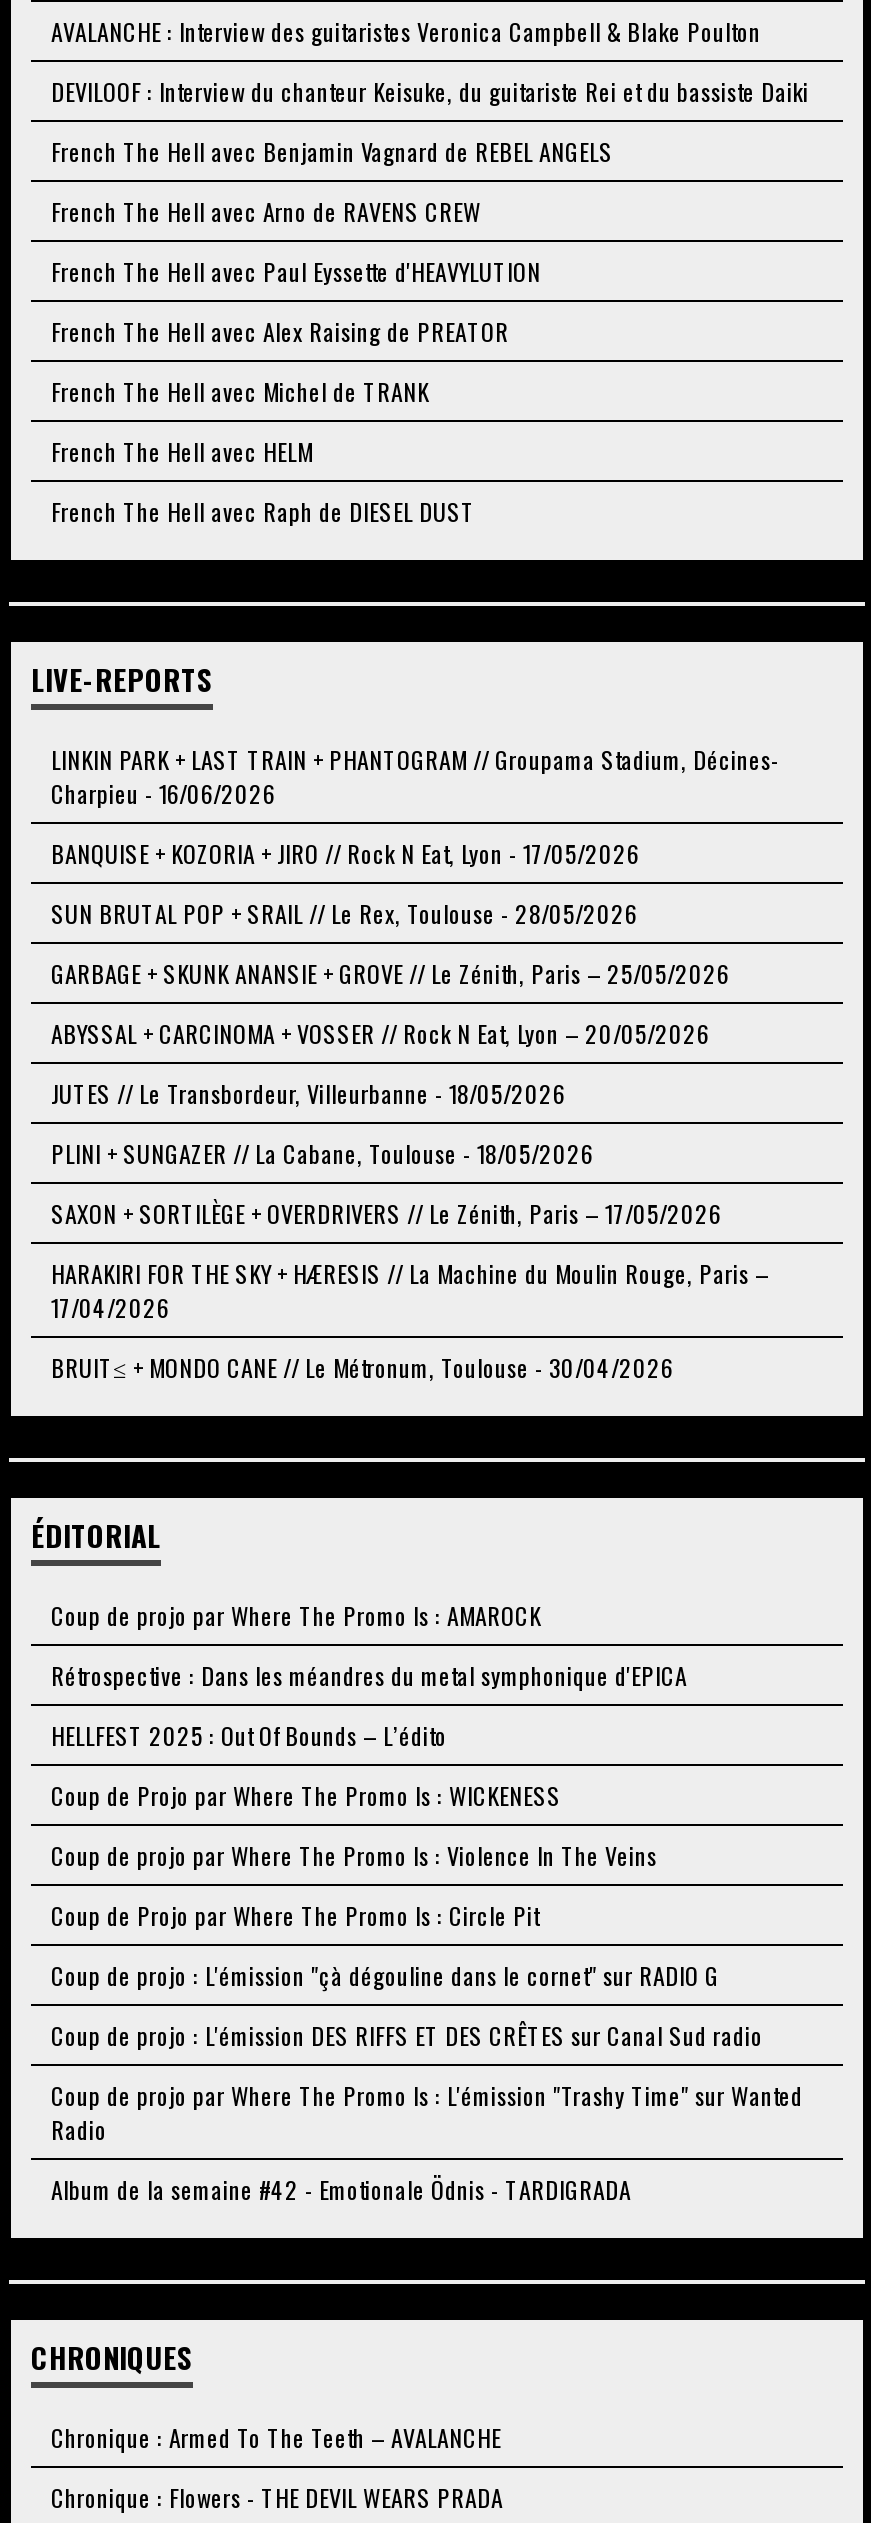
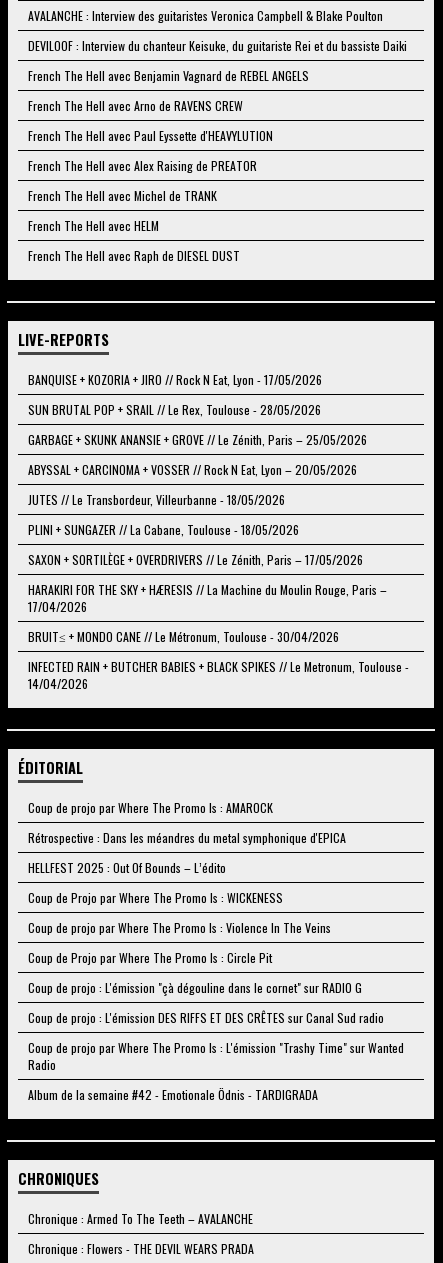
[51,741,779,809] LINKIN PARK + LAST TRAIN + PHANTOGRAM // Groupama Stadium, Décines- | Charpieu - 16/06/2026 -> none
moved [51,835,769,1323] -> [28,370,387,614]: BANQUISE + KOZORIA + JIRO // Rock N Eat, Lyon - 17/05/2026 | SUN BRUTAL POP + SRAIL // Le Rex, Toulouse - 28/05/2026 | GARBAGE + SKUNK ANANSIE + GROVE // Le Zénith, Paris – 25/05/2026 | ... | HARAKIRI FOR THE SKY + HÆRESIS // La Machine du Moulin Rouge, Paris – | 17/04/2026
none -> [28,657,409,691] INFECTED RAIN + BUTCHER BABIES + BLACK SPIKES // Le Metronum, Toulouse - | 14/04/2026

